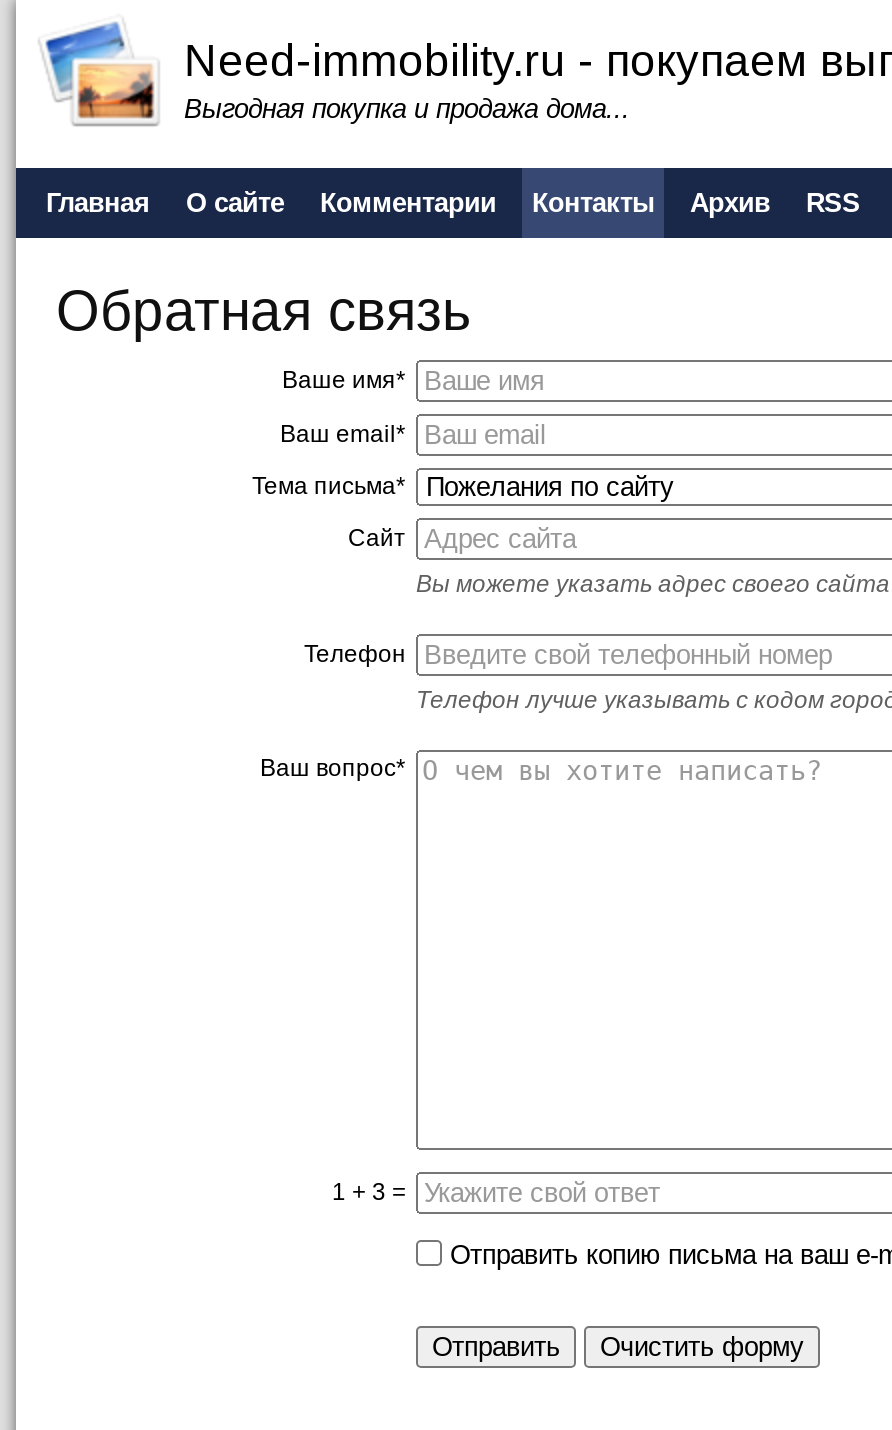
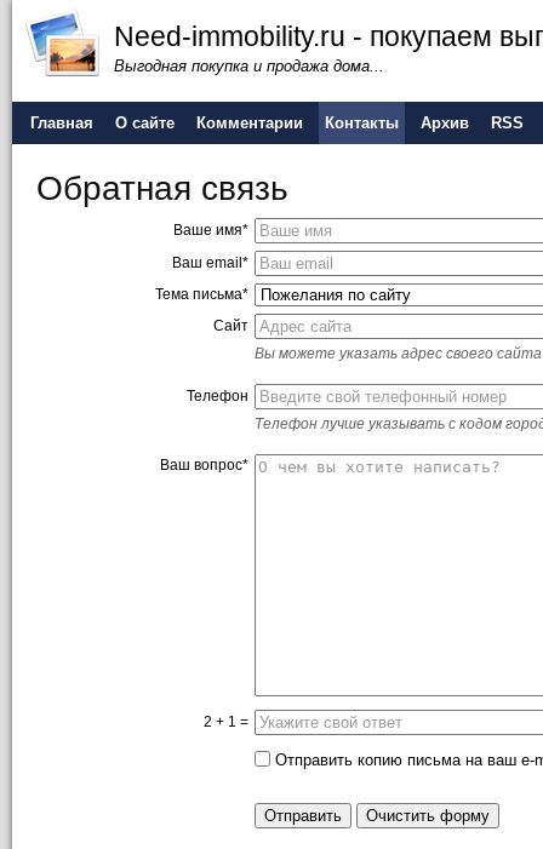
[332,1178,406,1206] 1 + 3 = -> [204,713,248,730] 2 + 1 =

